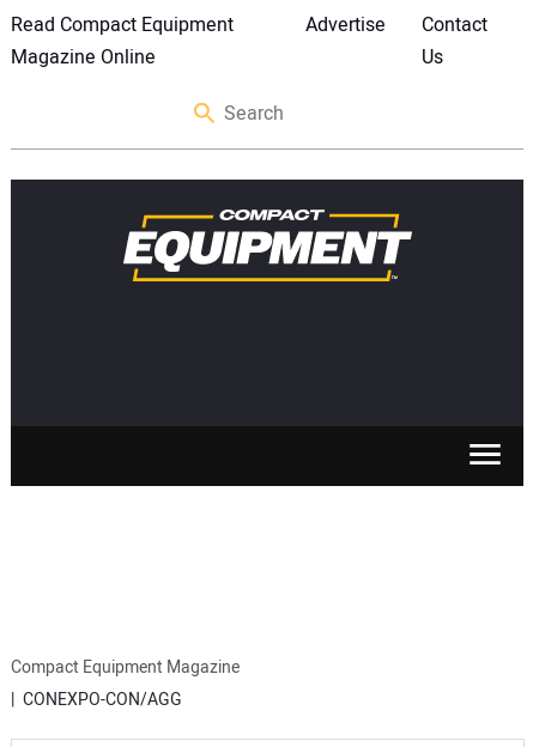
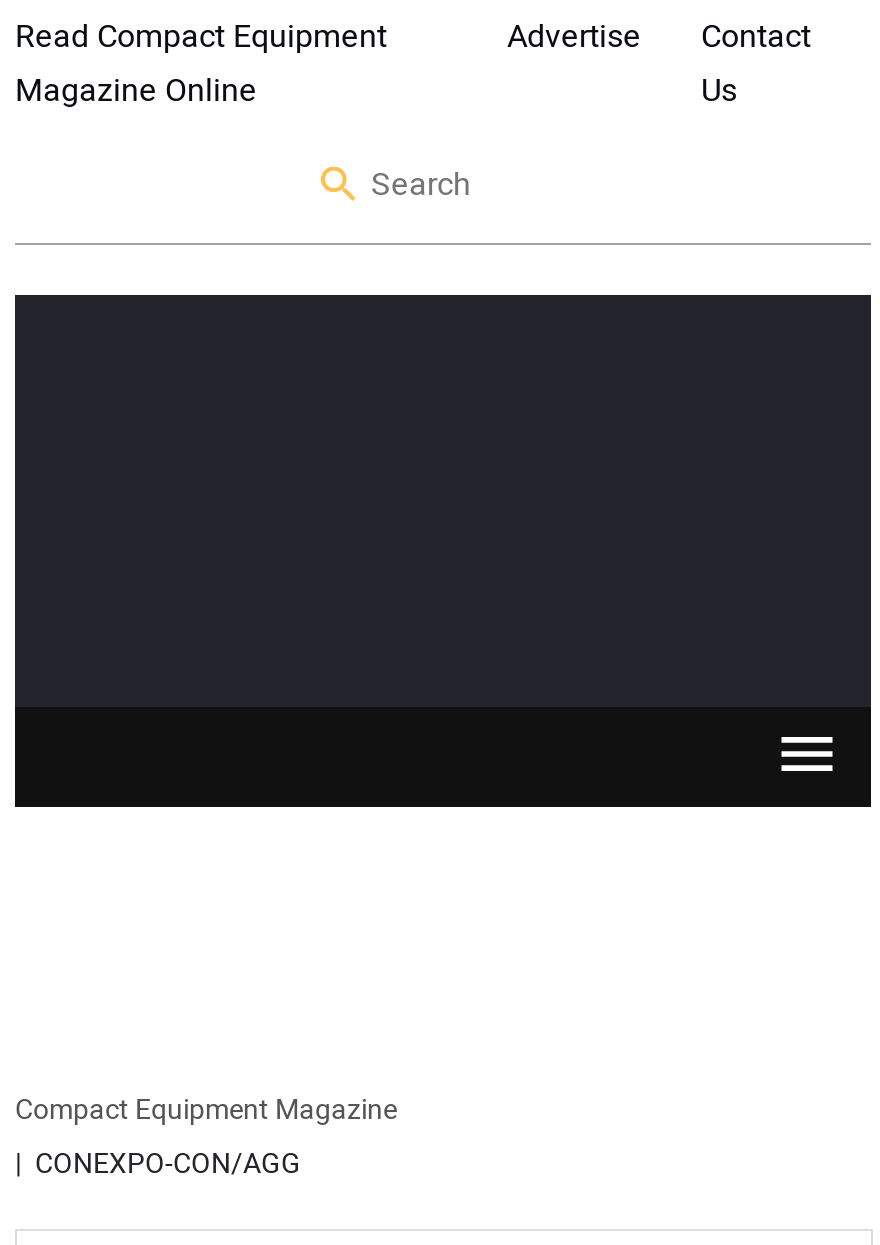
[122,208,413,283] [image] -> none

